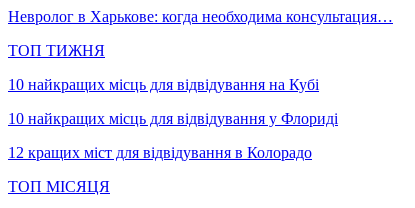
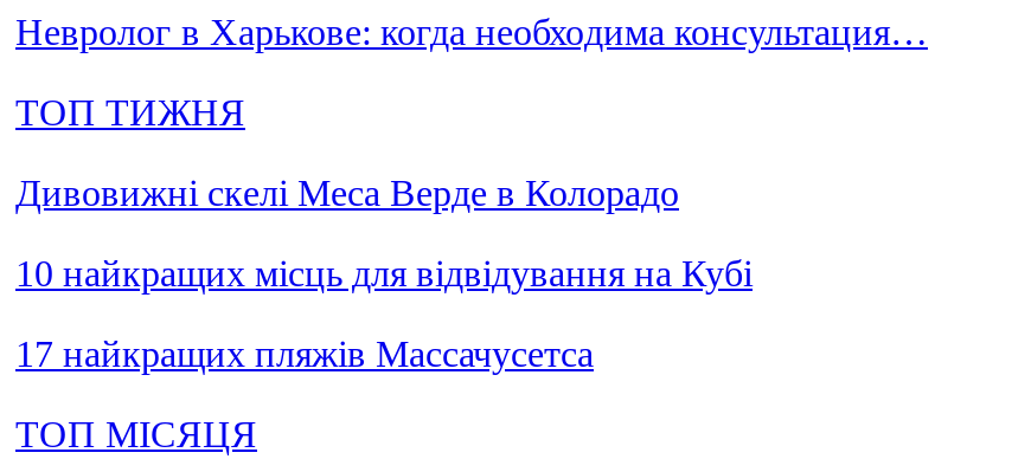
none -> [15,173,679,214] Дивовижні скелі Меса Верде в Колорадо
moved [8,76,319,93] -> [15,254,753,294]: 10 найкращих місць для відвідування на Кубі
[8,110,338,161] 10 найкращих місць для відвідування у Флориді | 12 кращих міст для відвідування в Колорадо -> [15,334,594,375] 17 найкращих пляжів Массачусетса

